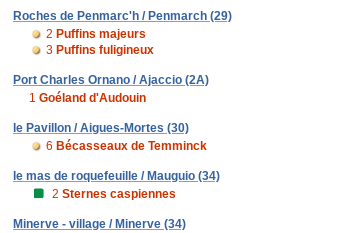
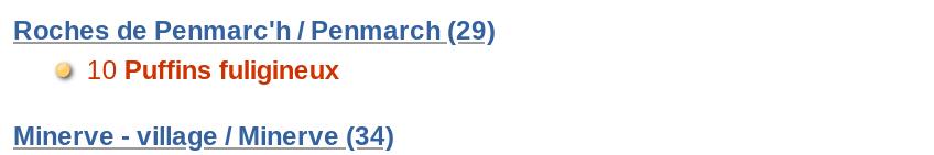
[13,27,220,201] 2 Puffins majeurs | 3 Puffins fuligineux | Port Charles Ornano / Ajaccio (2A) | 1 Goéland d'Audouin | le Pavillon / Aigues-Mortes (30) | 6 Bécasseaux de Temminck | le mas de roquefeuille / Mauguio (34) | 2 Sternes caspiennes -> [87,54,340,85] 10 Puffins fuligineux

